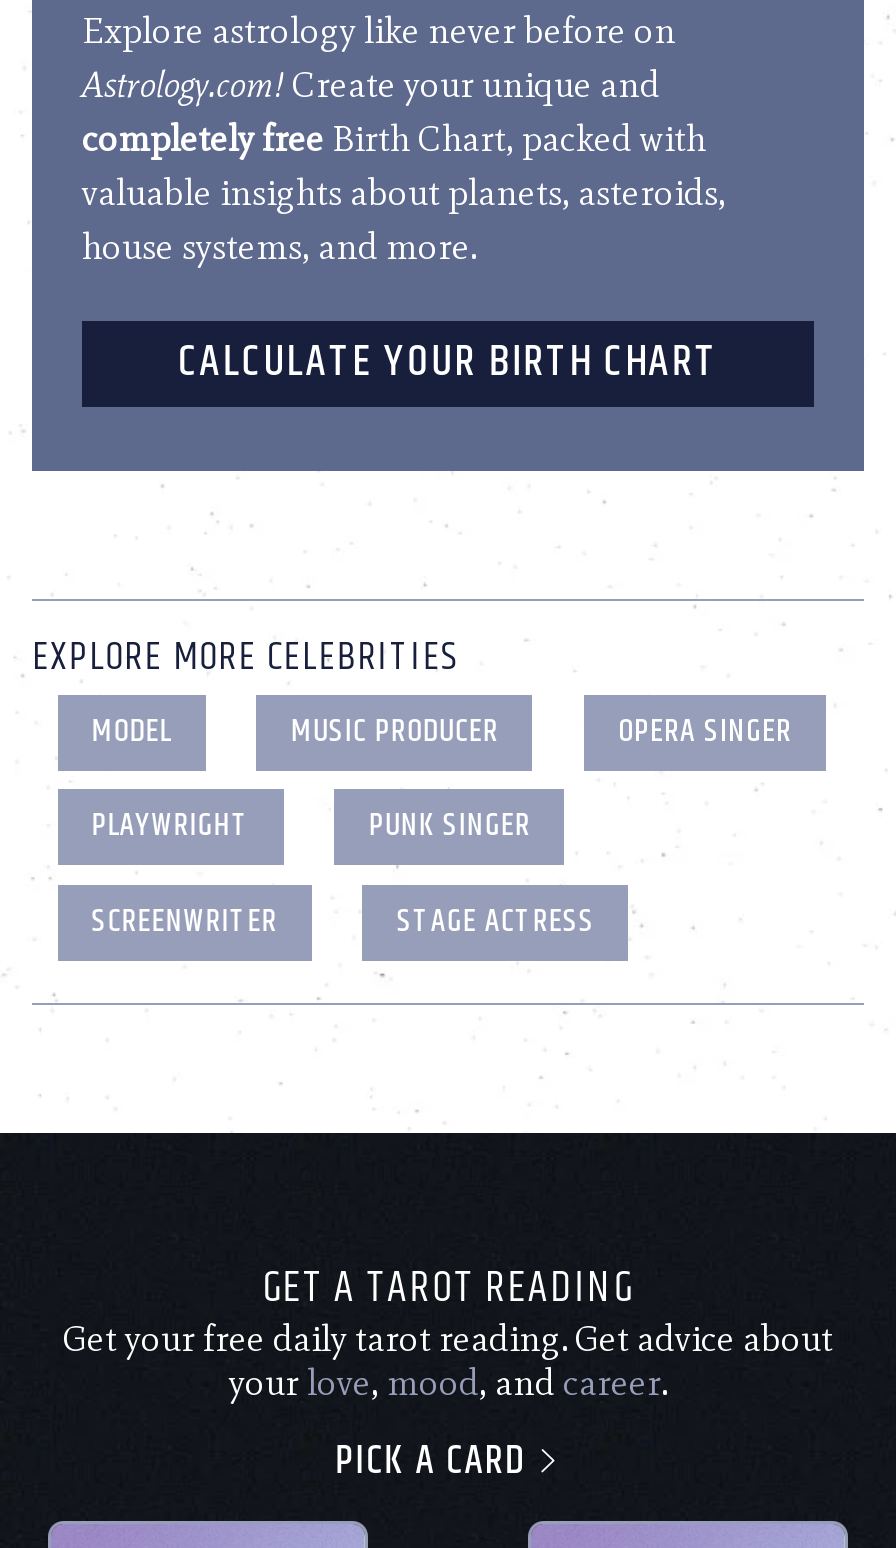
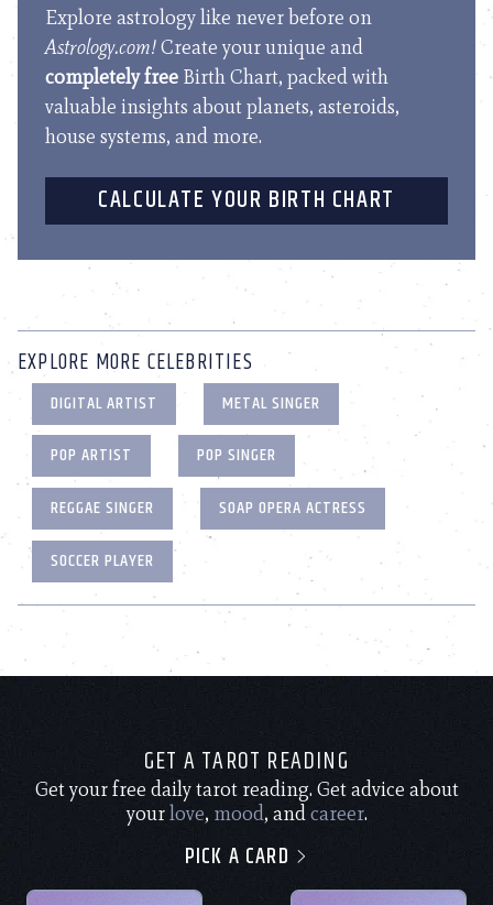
[92,707,792,947] MODEL | MUSIC PRODUCER | OPERA SINGER | PLAYWRIGHT | PUNK SINGER | SCREENWRITER | STAGE ACTRESS -> [50,390,367,574] DIGITAL ARTIST | METAL SINGER | POP ARTIST | POP SINGER | REGGAE SINGER | SOAP OPERA ACTRESS | SOCCER PLAYER

